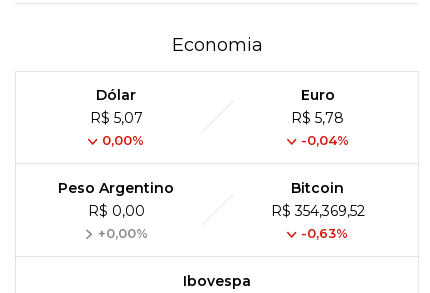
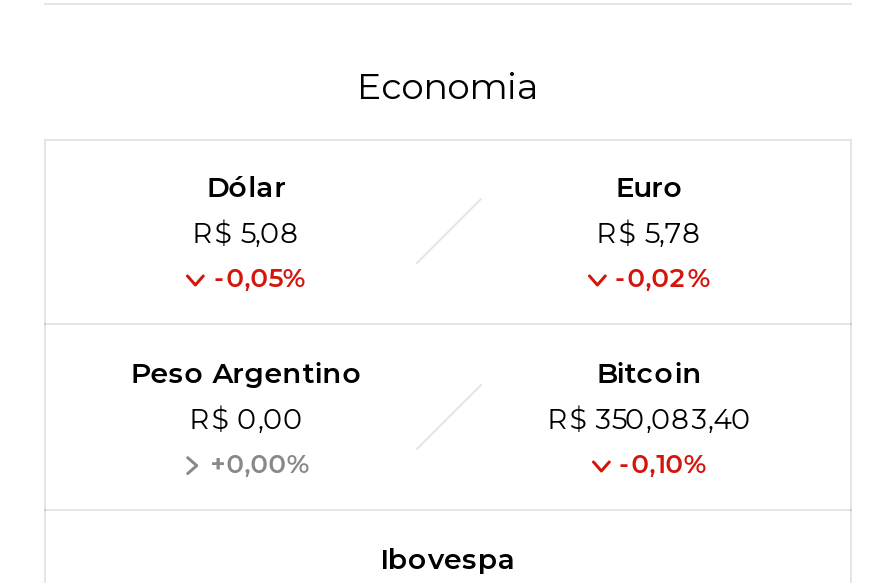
[90,109,143,127] R$ 5,07 -> [192,216,300,252] R$ 5,08
[102,132,144,148] 0,00% -> [214,262,306,294] -0,05%
[301,132,349,148] -0,04% -> [616,262,712,294] -0,02%
[271,202,365,220] R$ 354,369,52 -> [548,402,752,438] R$ 350,083,40
[301,225,348,241] -0,63% -> [620,448,708,480] -0,10%

